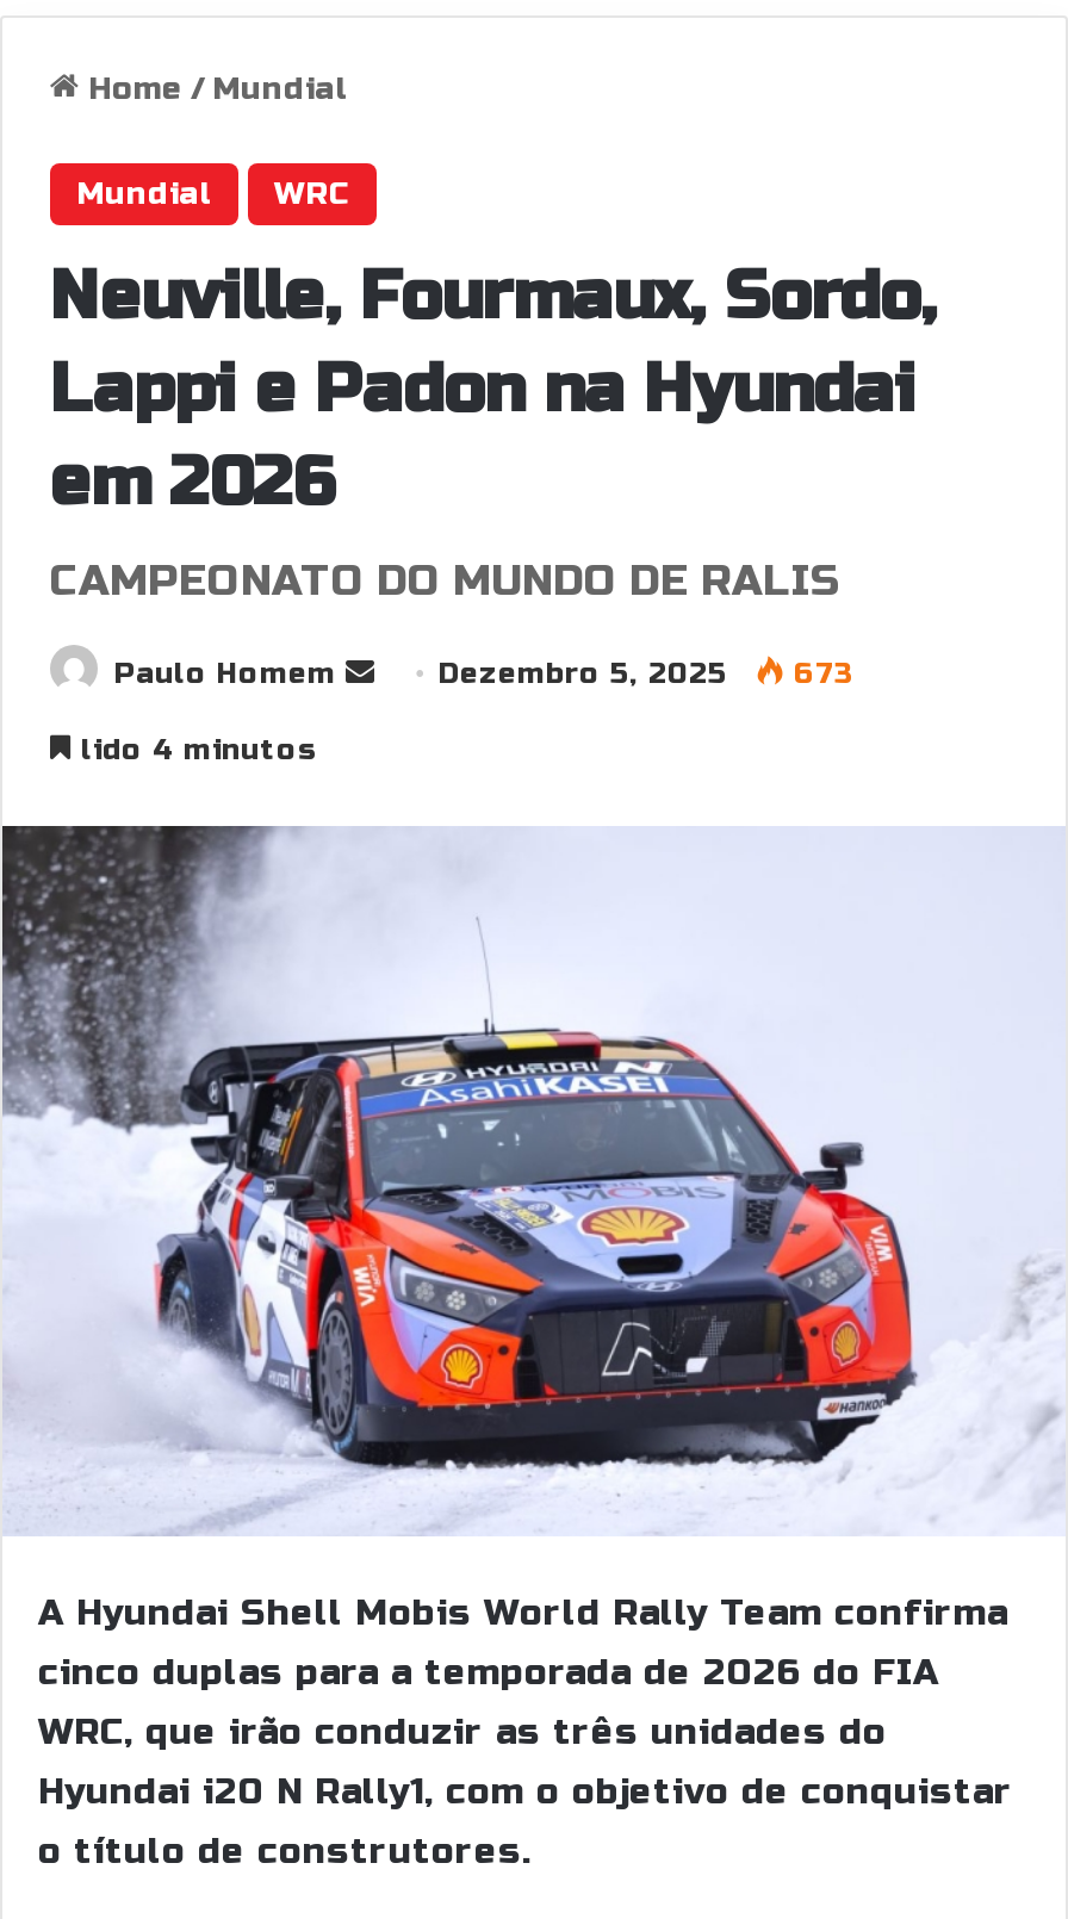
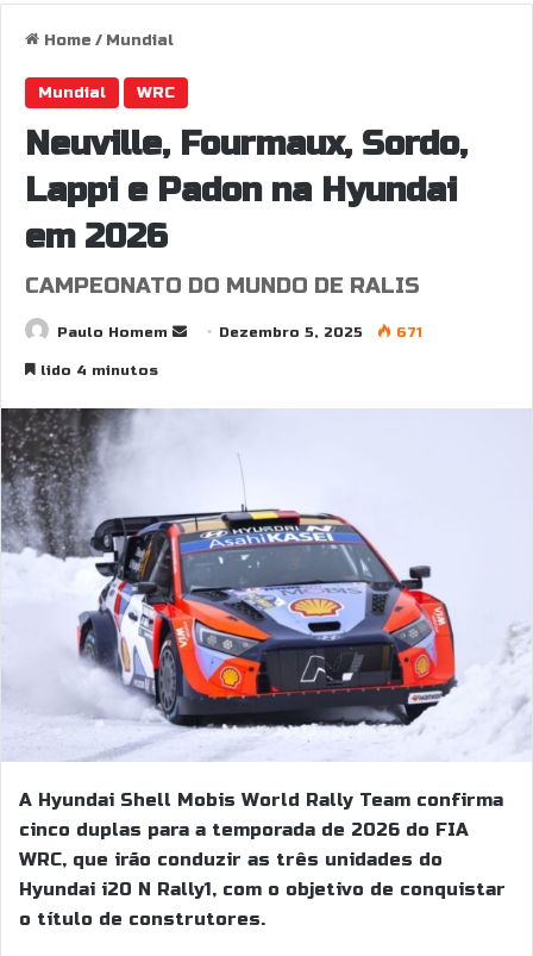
[784,657,853,690] 673 -> [391,324,422,340] 671

